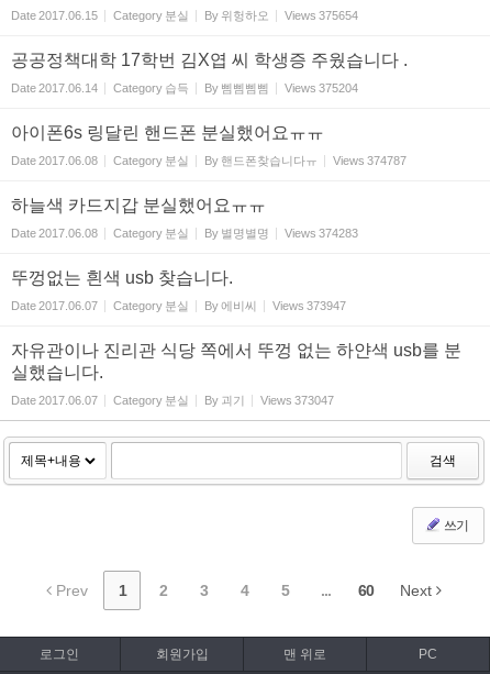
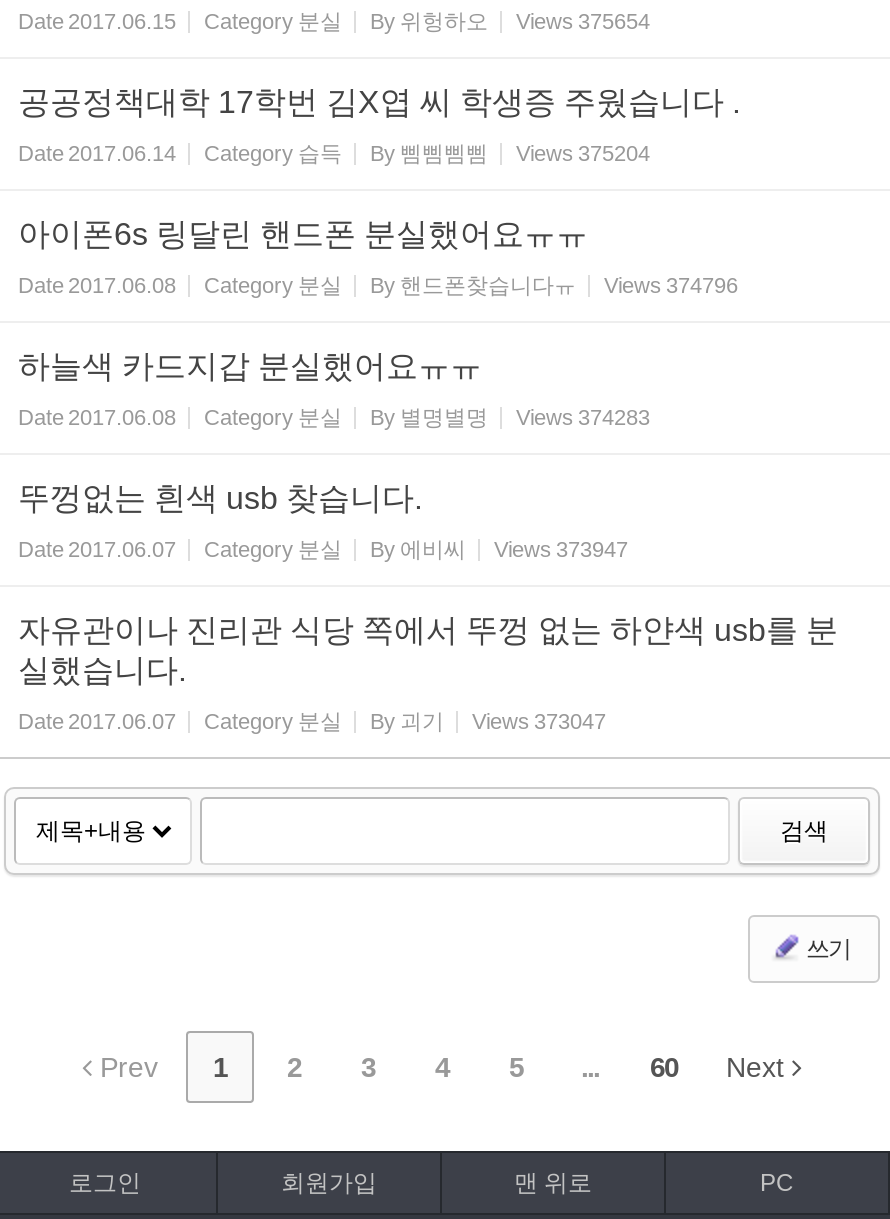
[11,154,407,167] Date 2017.06.08 Category 분실 By 핸드폰찾습니다ㅠ Views 374787 -> [18,273,738,297] Date 2017.06.08 Category 분실 By 핸드폰찾습니다ㅠ Views 374796

